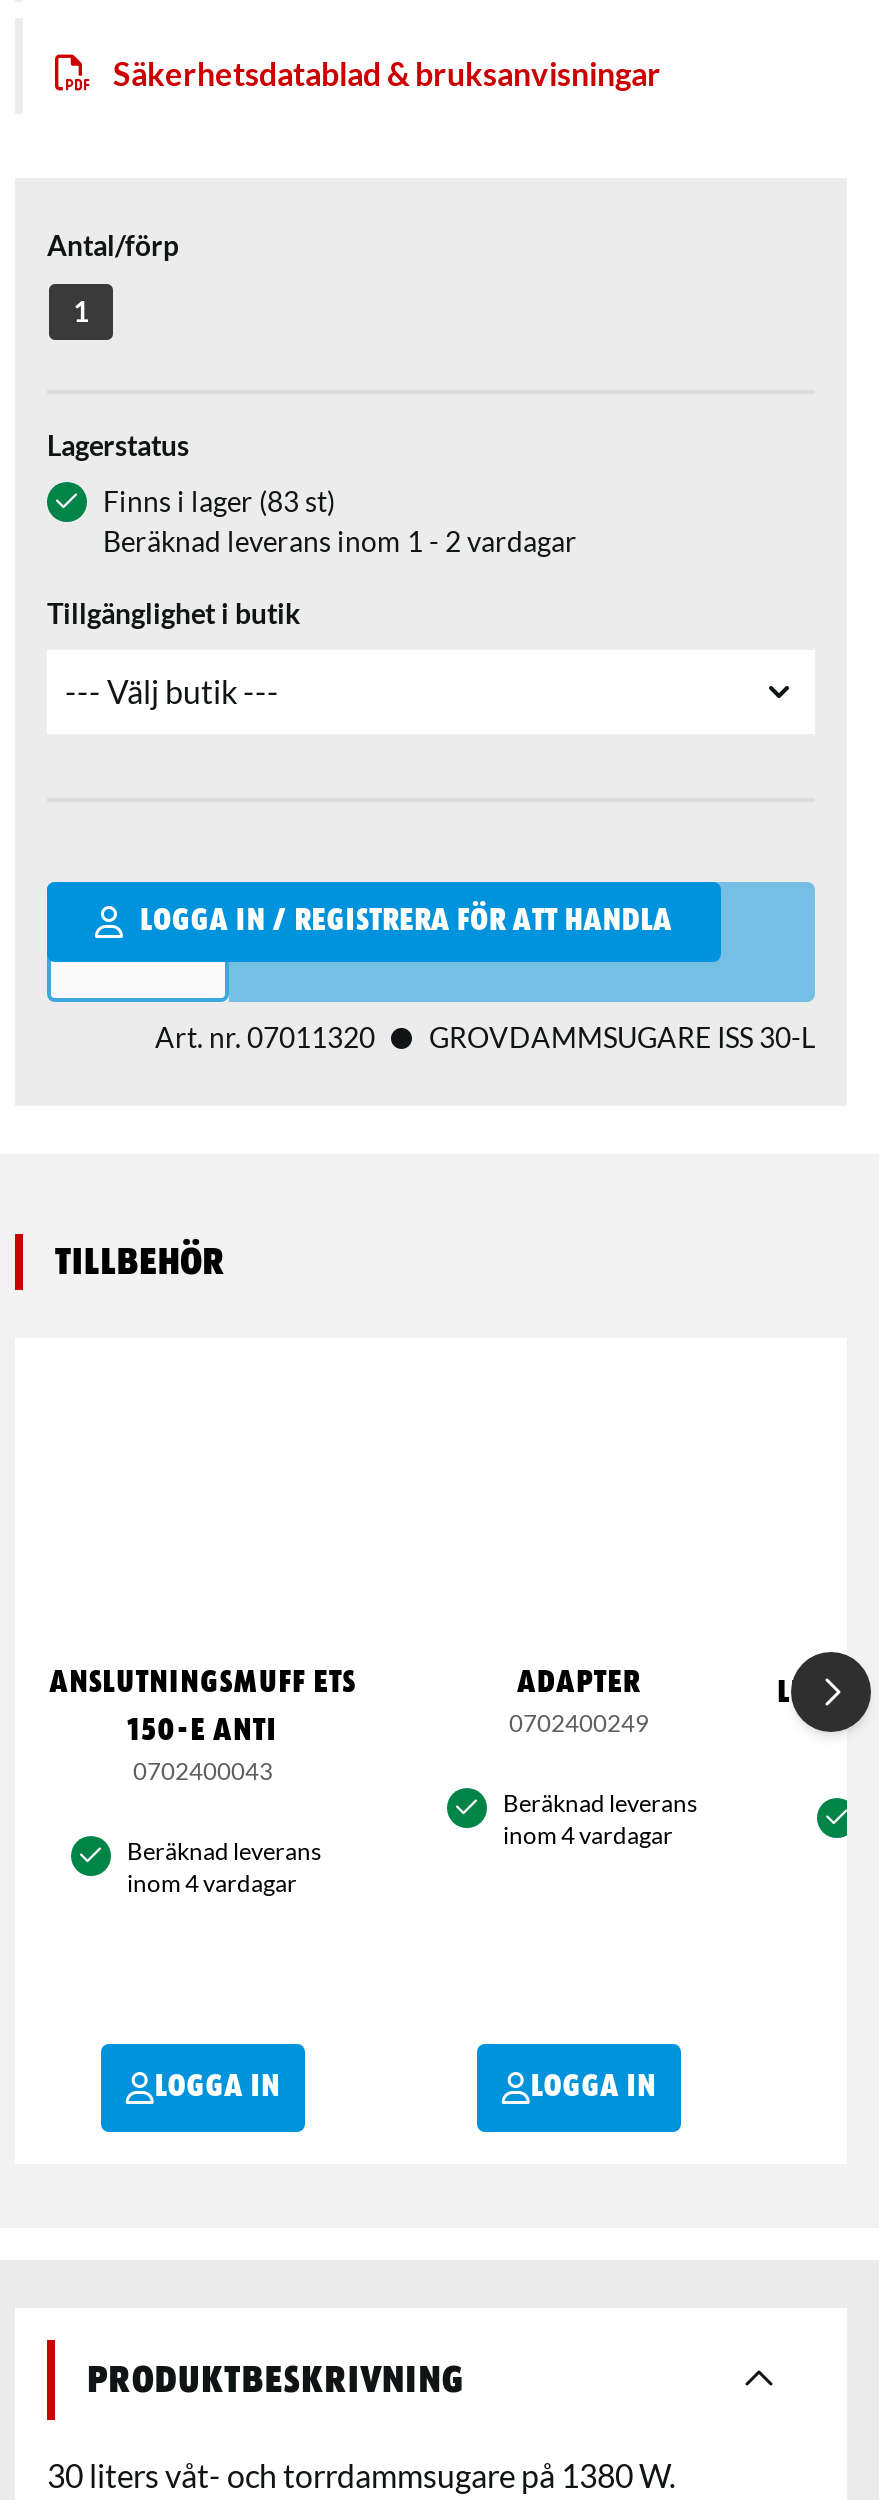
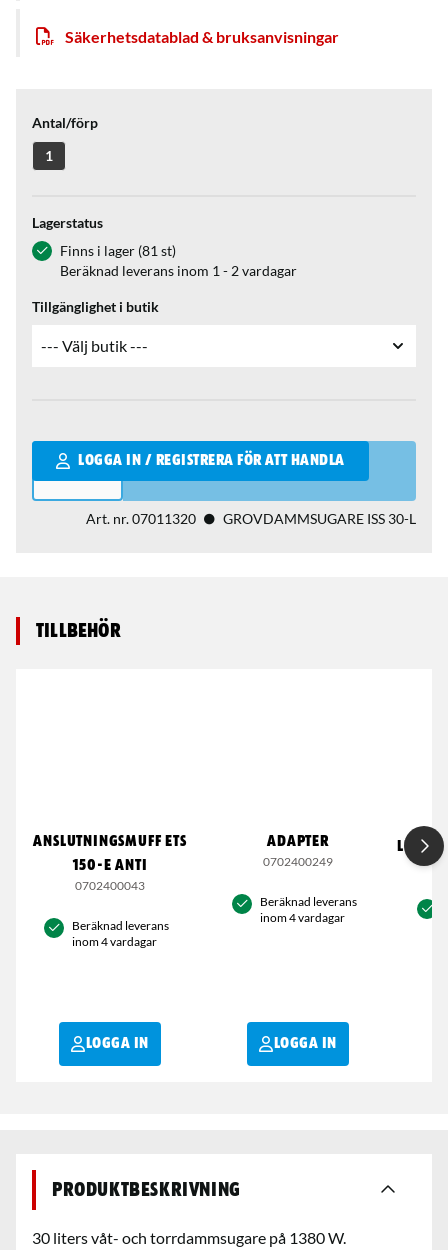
[103,485,335,519] Finns i lager (83 st) -> [60,242,176,259] Finns i lager (81 st)

